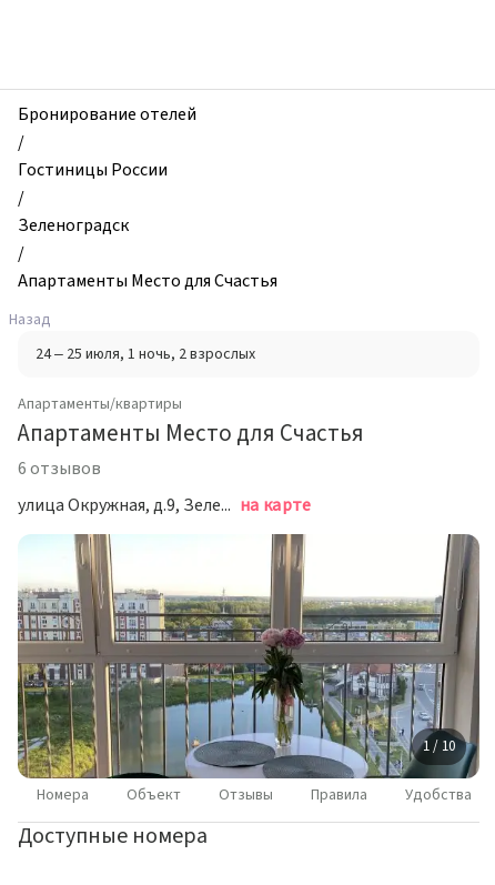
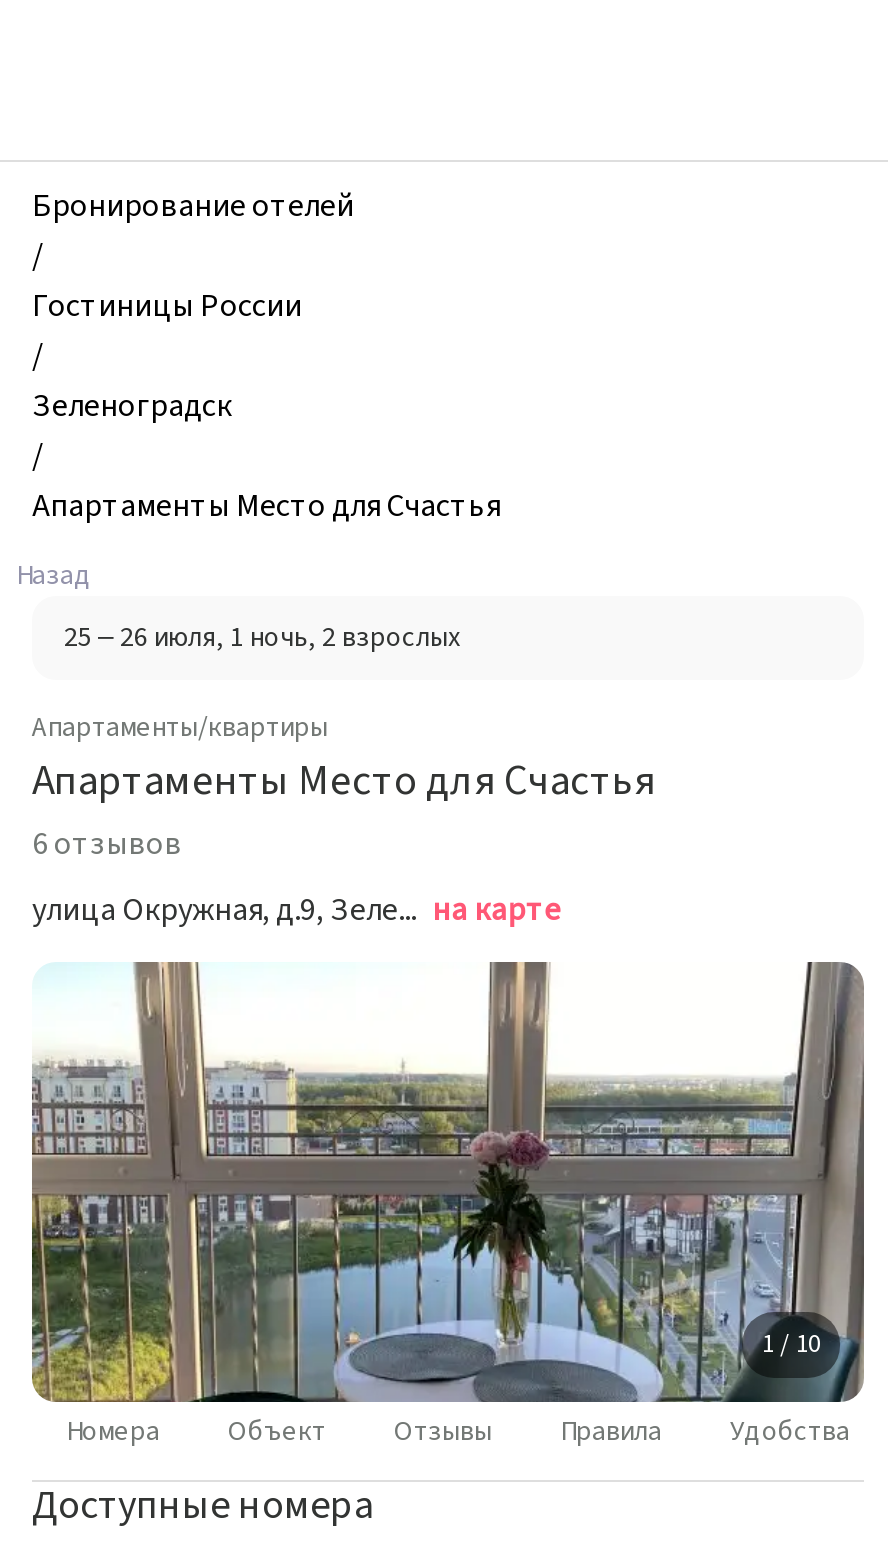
[36,343,255,365] 24 – 25 июля, 1 ночь, 2 взрослых -> [64,618,460,658] 25 – 26 июля, 1 ночь, 2 взрослых

